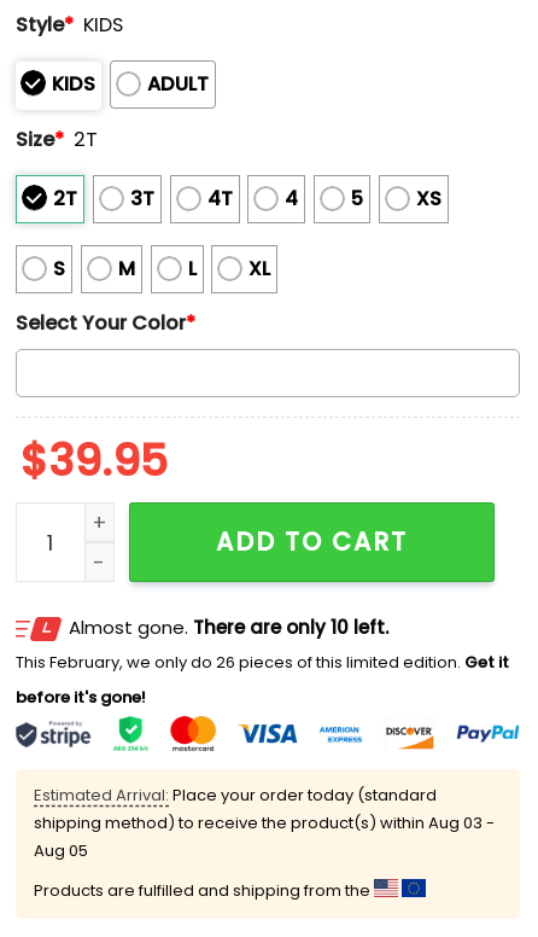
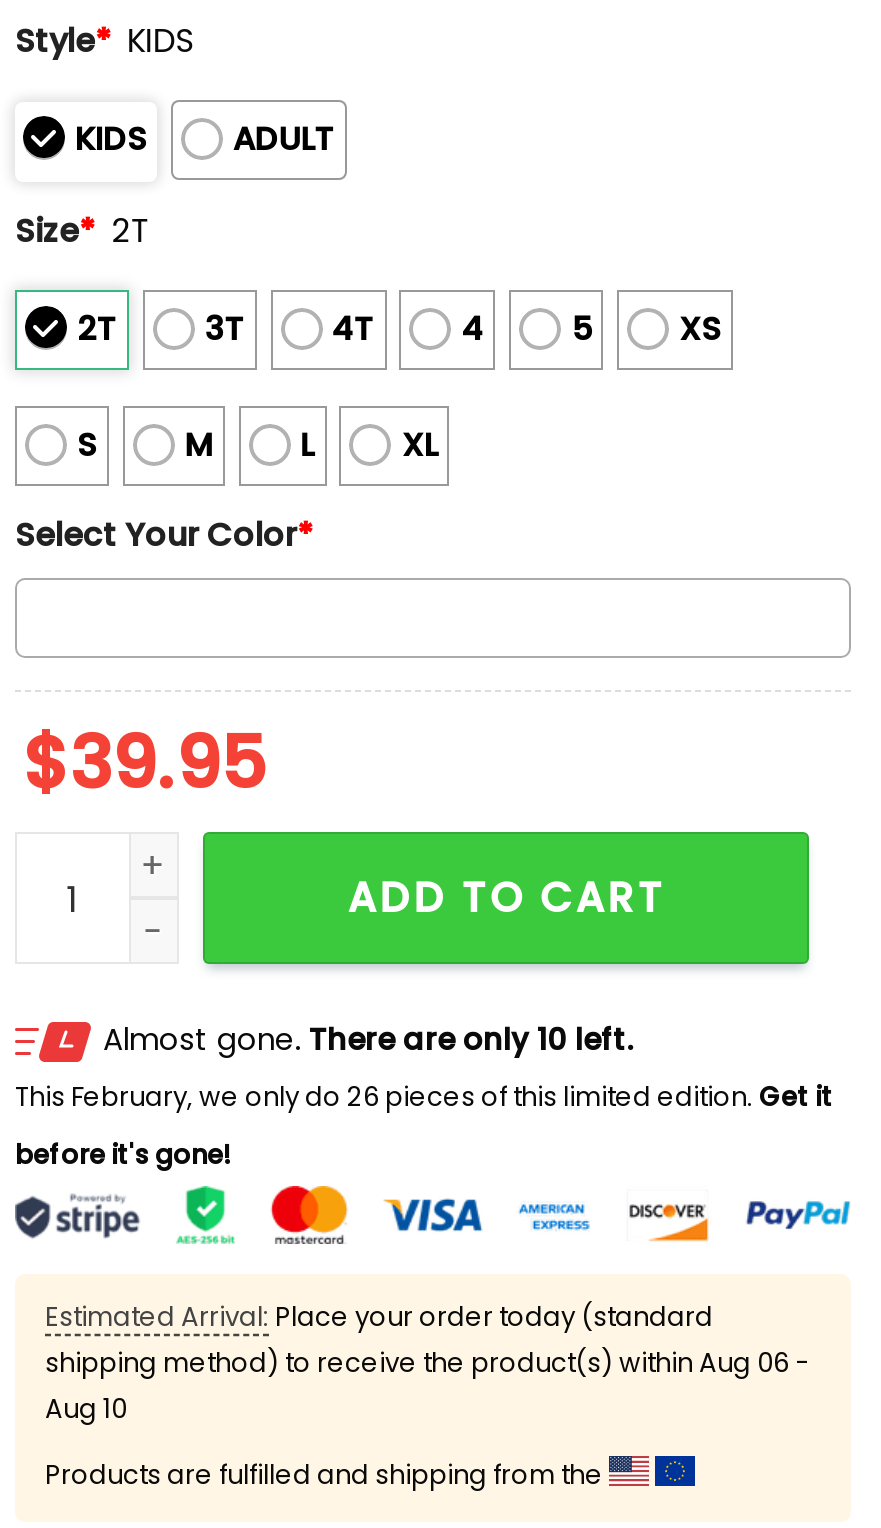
[34,812,495,835] shipping method) to receive the product(s) within Aug 03 - -> [45,1344,809,1382] shipping method) to receive the product(s) within Aug 06 -
[34,839,88,862] Aug 05 -> [45,1390,127,1428] Aug 10

